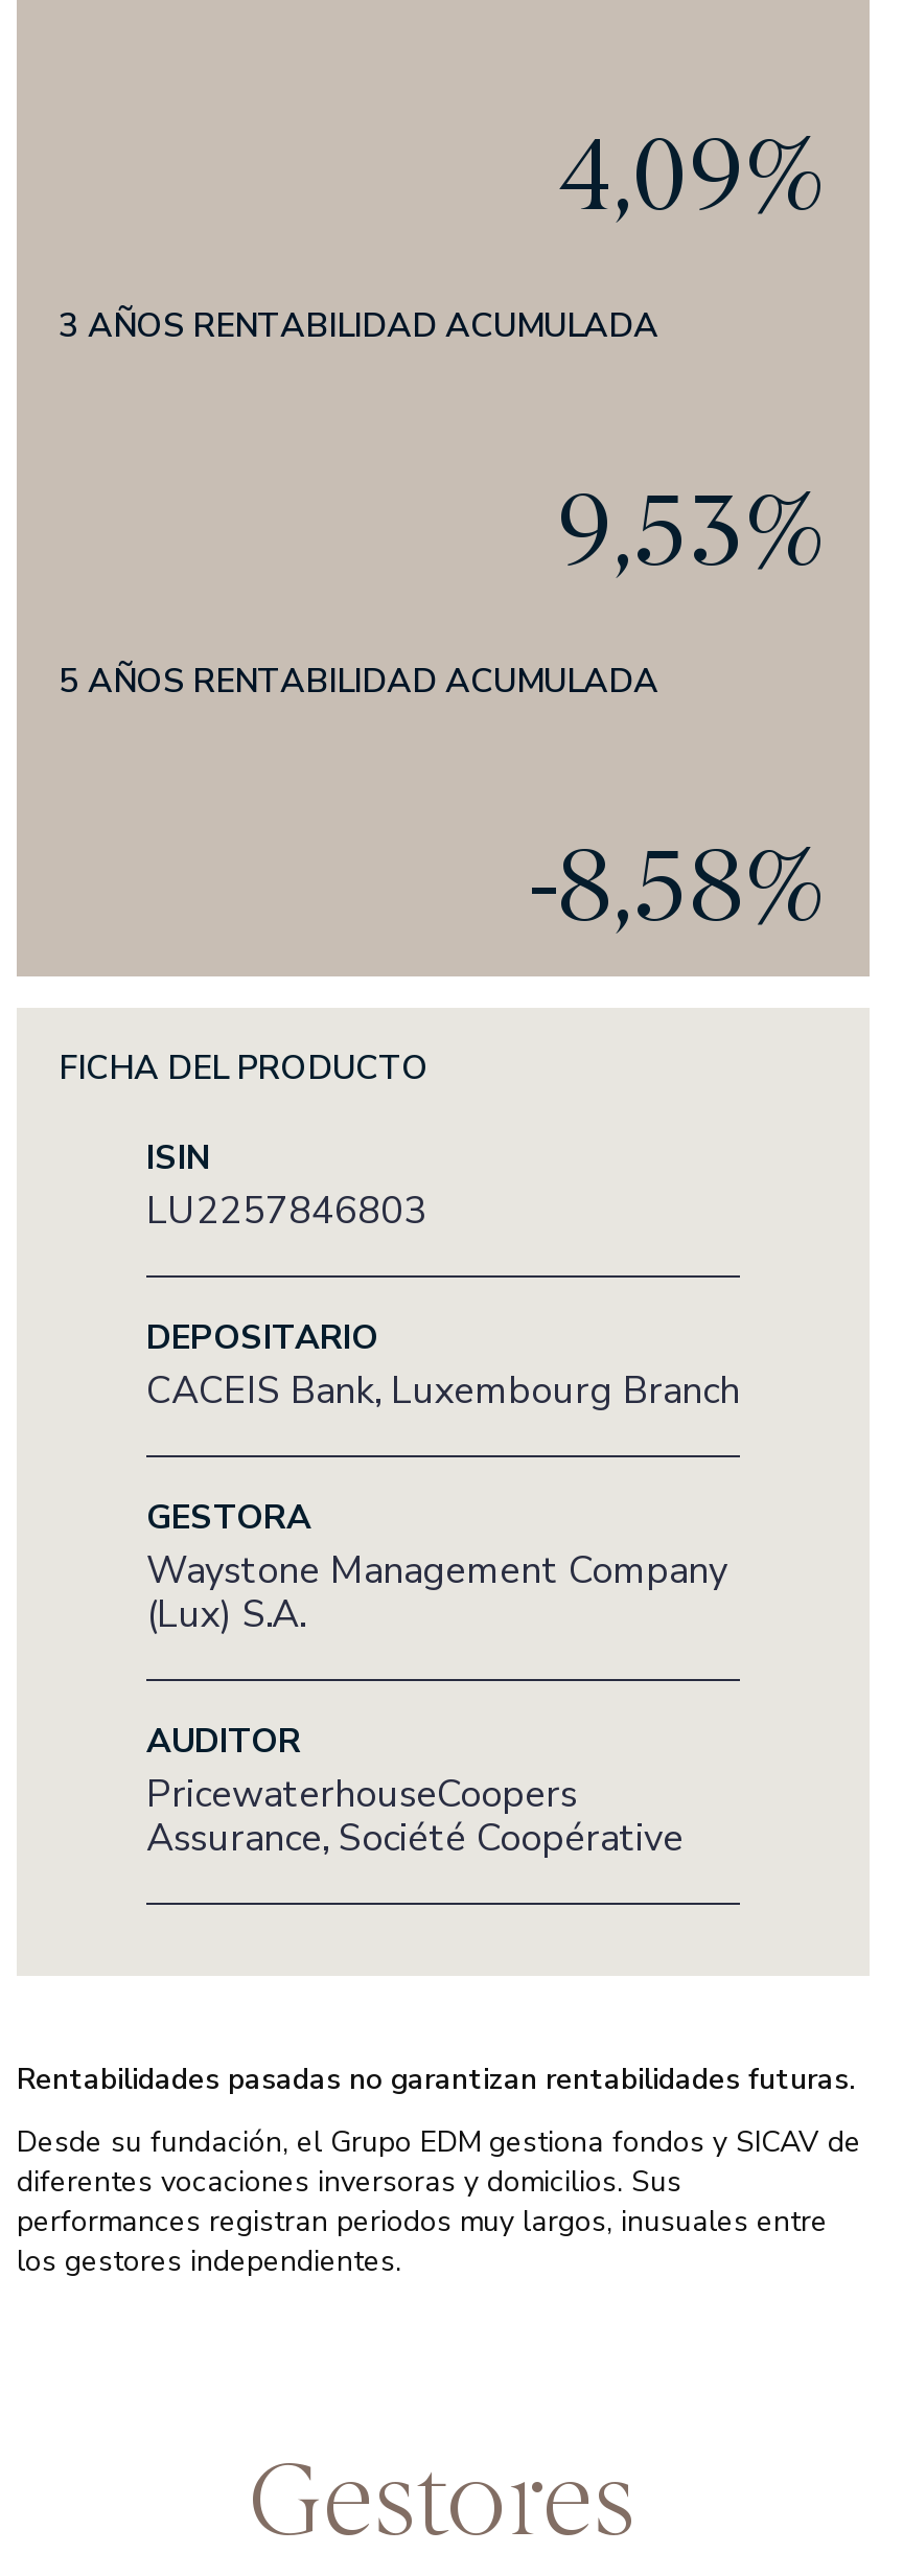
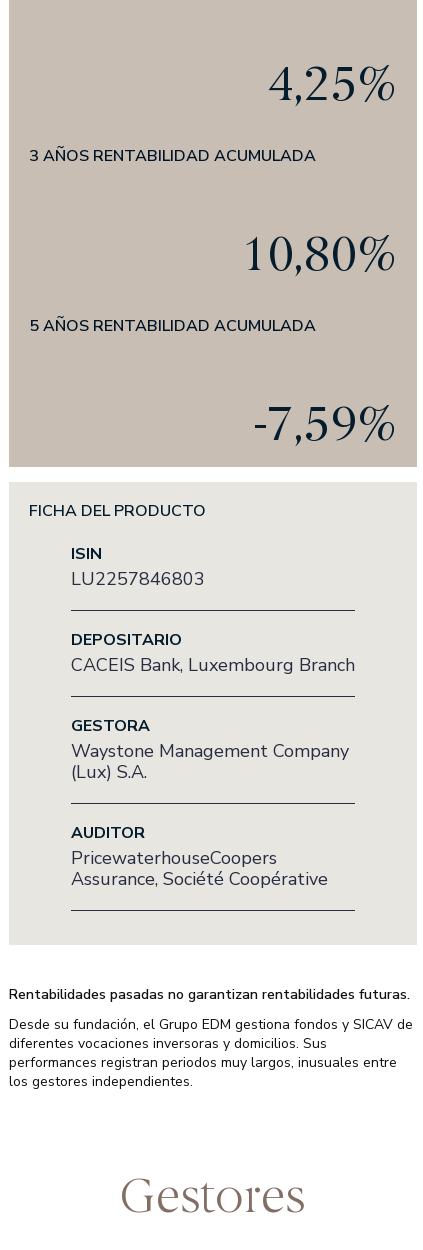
[556,109,828,238] 4,09% -> [267,52,397,114] 4,25%
[556,464,828,594] 9,53% -> [240,222,397,284] 10,80%
[529,820,828,949] -8,58% -> [254,392,397,454] -7,59%

